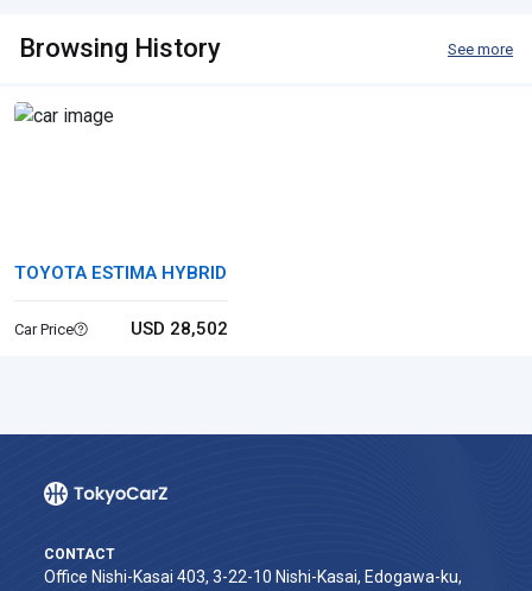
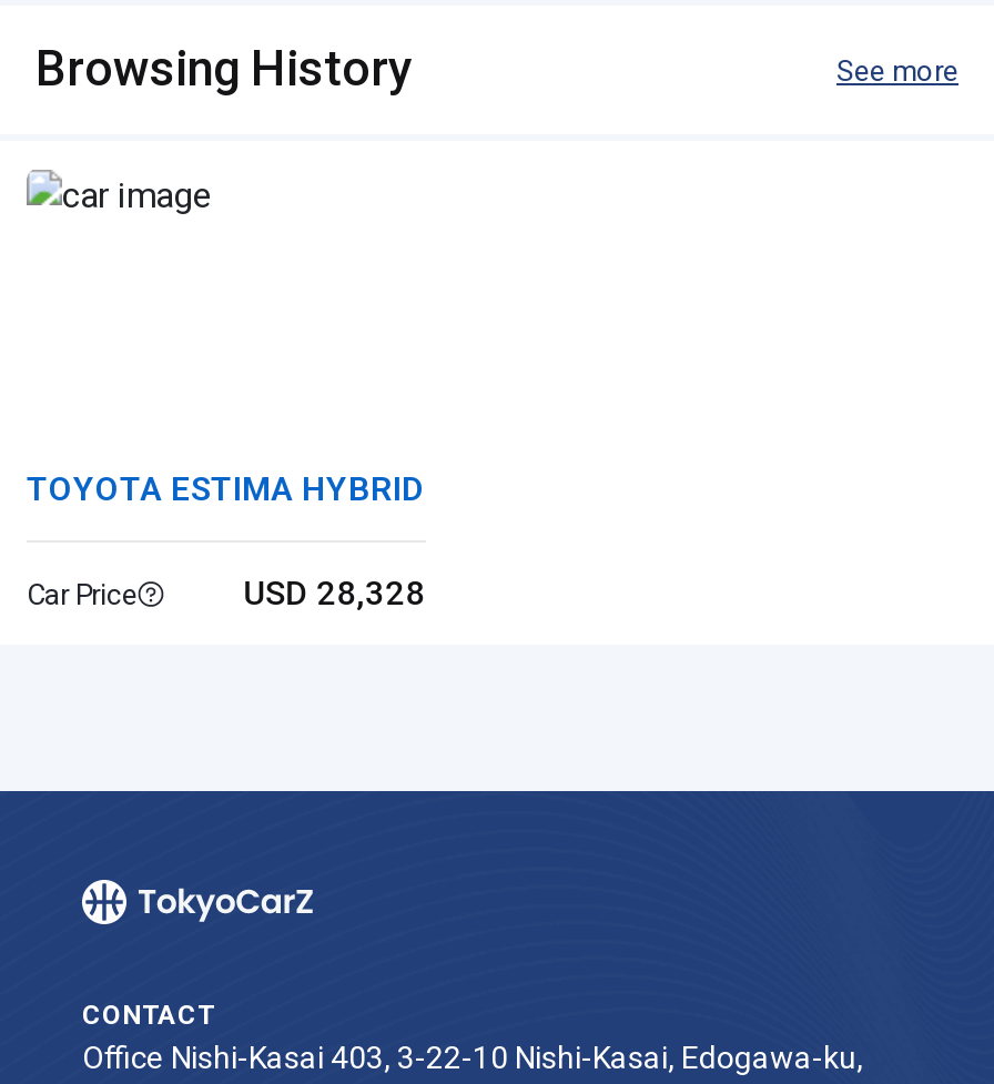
[130,318,228,339] USD 28,502 -> [243,574,425,614] USD 28,328

